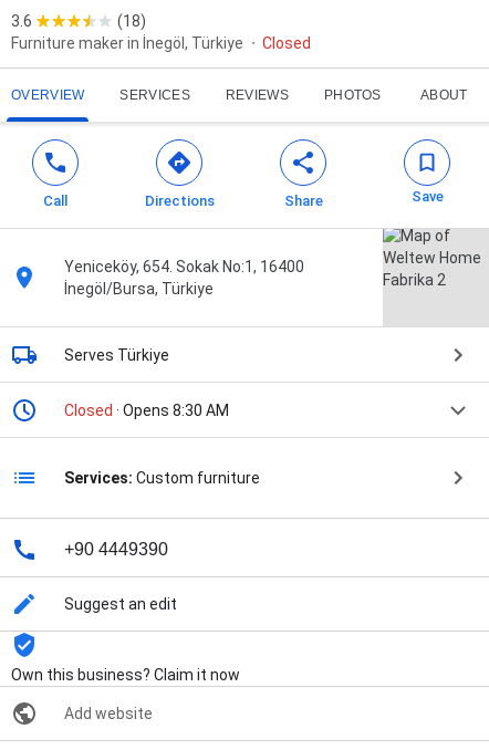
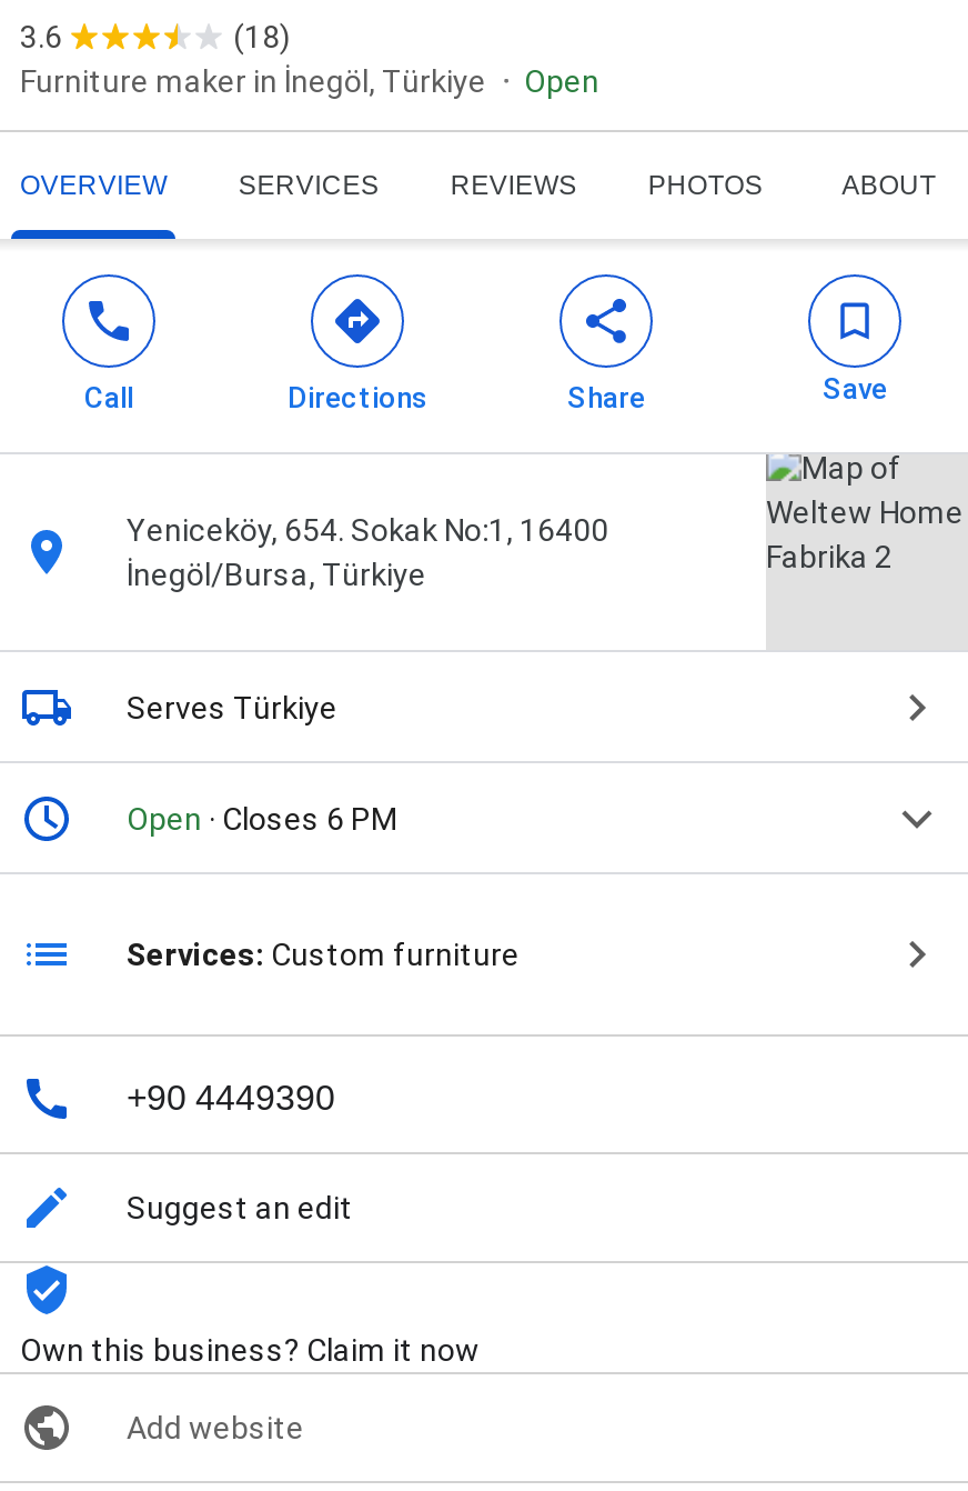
[262,35,311,52] Closed -> [524,64,599,99] Open
[64,402,229,419] Closed · Opens 8:30 AM -> [127,801,397,837] Open · Closes 6 PM

